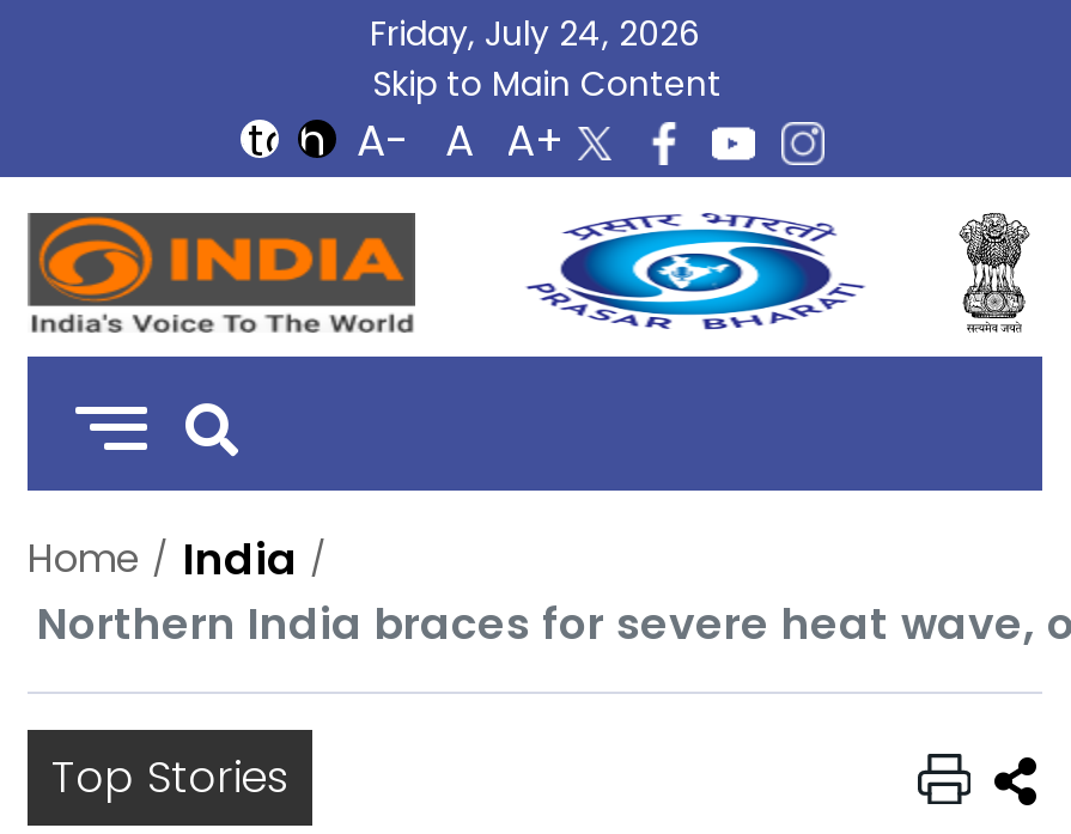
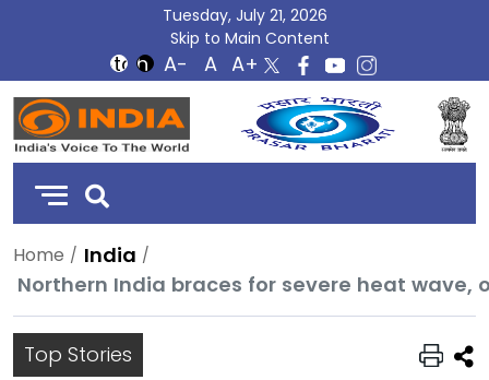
[370,10,700,57] Friday, July 24, 2026 -> [162,4,327,26] Tuesday, July 21, 2026

